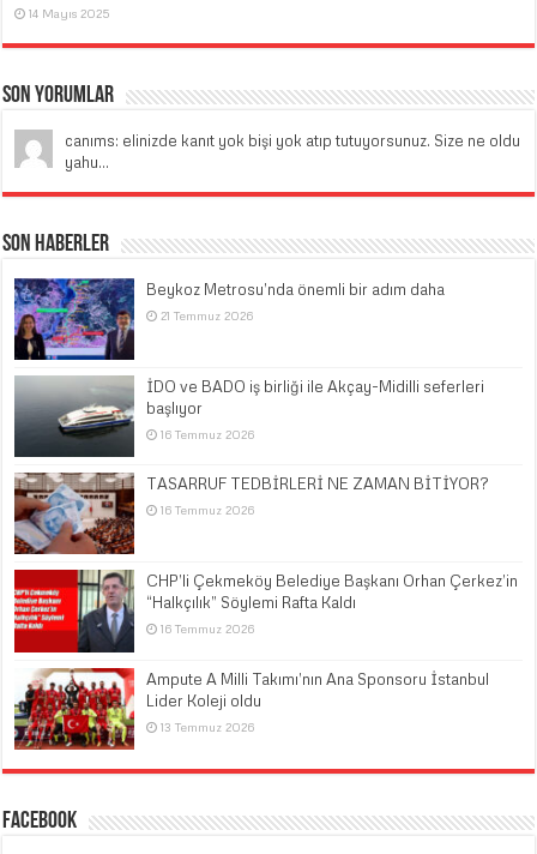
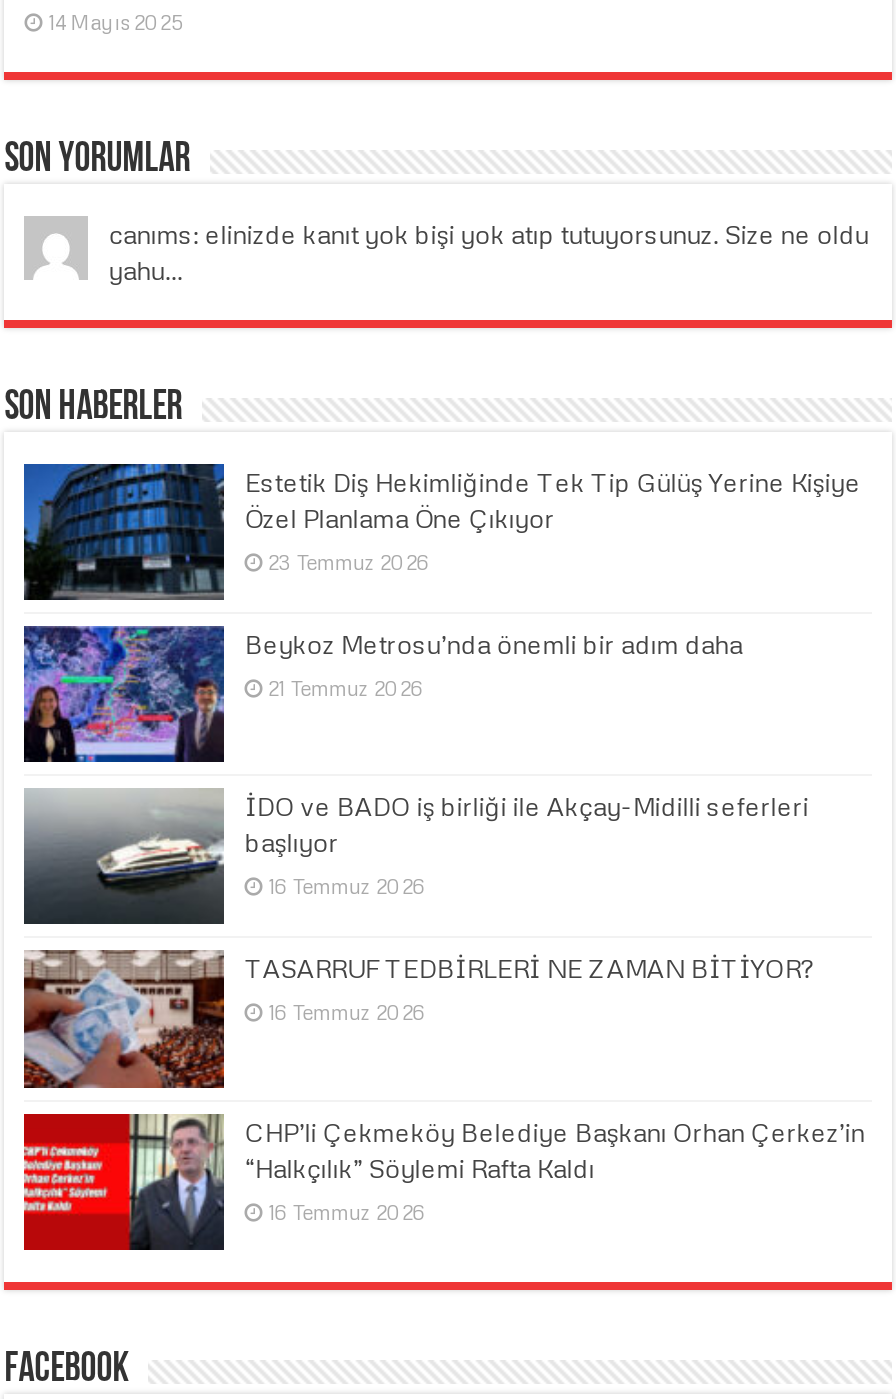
none -> [22,462,860,602] [image] | Estetik Diş Hekimliğinde Tek Tip Gülüş Yerine Kişiye | Özel Planlama Öne Çıkıyor | 23 Temmuz 2026
moved [12,276,518,636] -> [20,622,864,1223]: [image] | Beykoz Metrosu’nda önemli bir adım daha | 21 Temmuz 2026 | ... | “Halkçılık” Söylemi Rafta Kaldı | 16 Temmuz 2026
[13,667,489,751] [image] | Ampute A Milli Takımı’nın Ana Sponsoru İstanbul | Lider Koleji oldu | 13 Temmuz 2026 -> none

